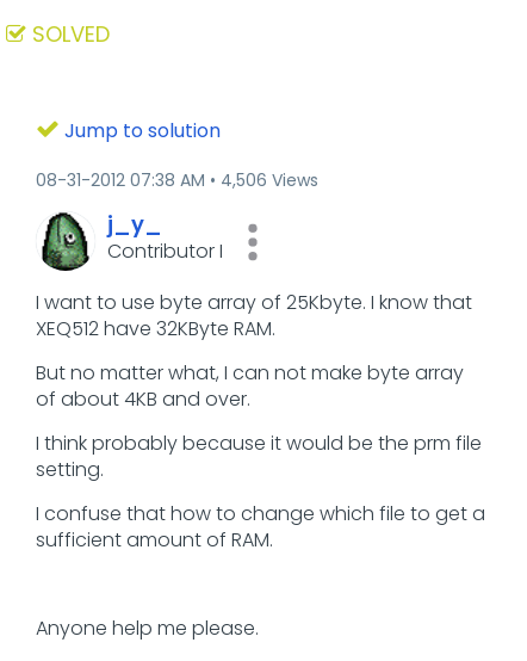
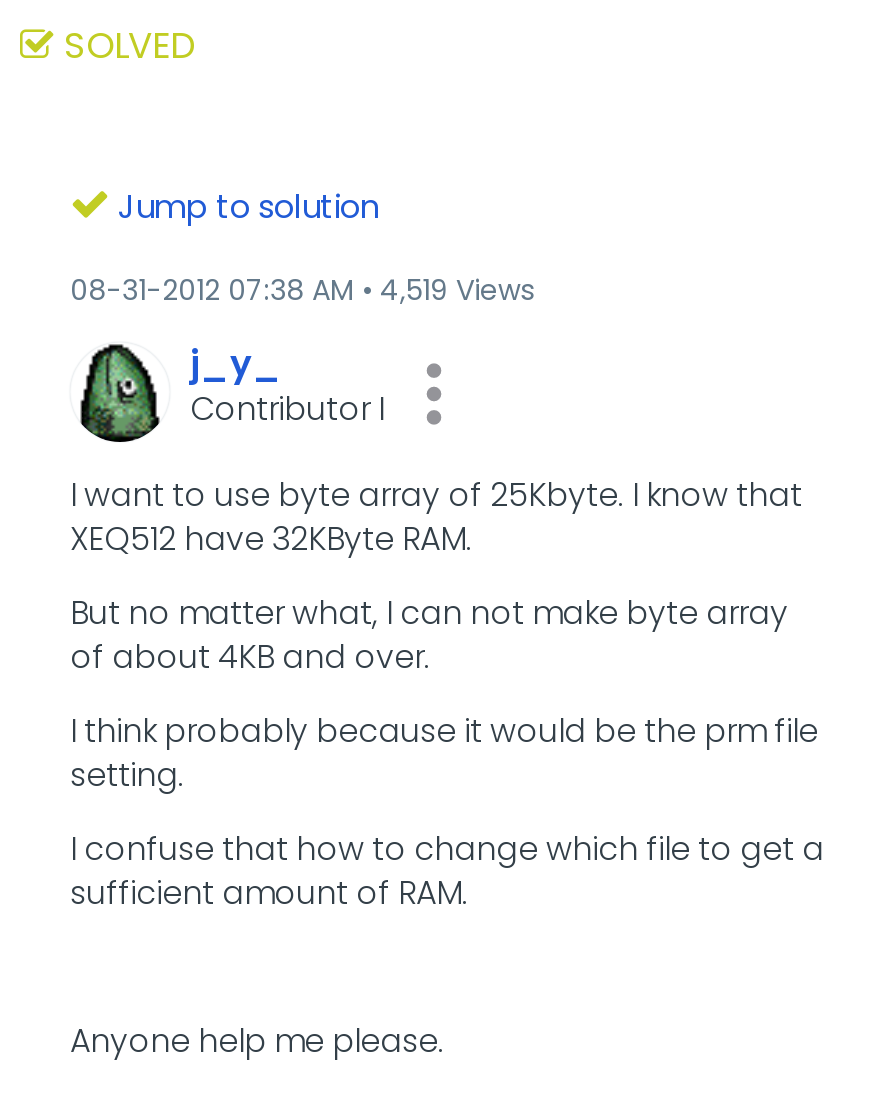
[36,168,318,192] 08-31-2012 07:38 AM 4,506 Views -> [70,270,534,310] 08-31-2012 07:38 AM 4,519 Views

